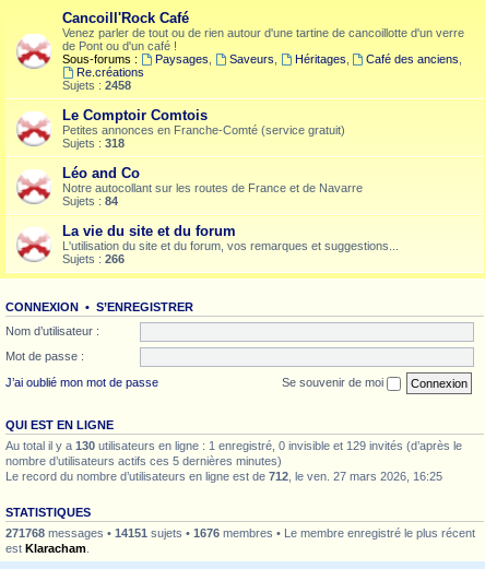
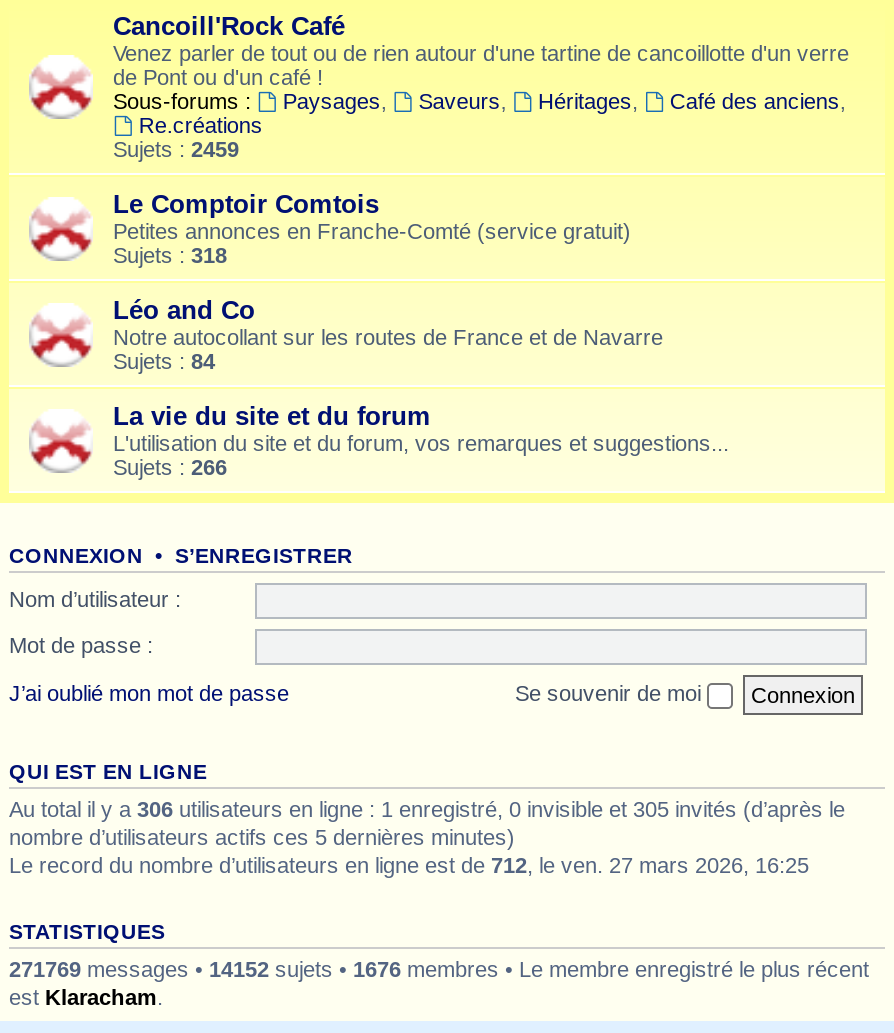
[62,79,131,92] Sujets : 2458 -> [113,137,239,161] Sujets : 2459
[5,438,462,452] Au total il y a 130 utilisateurs en ligne : 1 enregistré, 0 invisible et 129 invités (d’après le -> [9,796,845,820] Au total il y a 306 utilisateurs en ligne : 1 enregistré, 0 invisible et 305 invités (d’après le
[5,526,475,539] 271768 messages • 14151 sujets • 1676 membres • Le membre enregistré le plus récent -> [9,956,869,980] 271769 messages • 14152 sujets • 1676 membres • Le membre enregistré le plus récent

